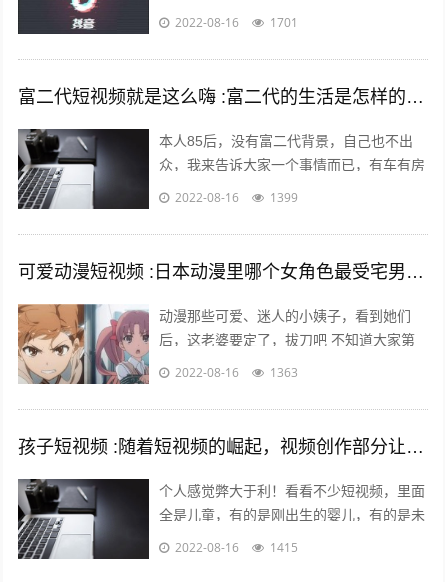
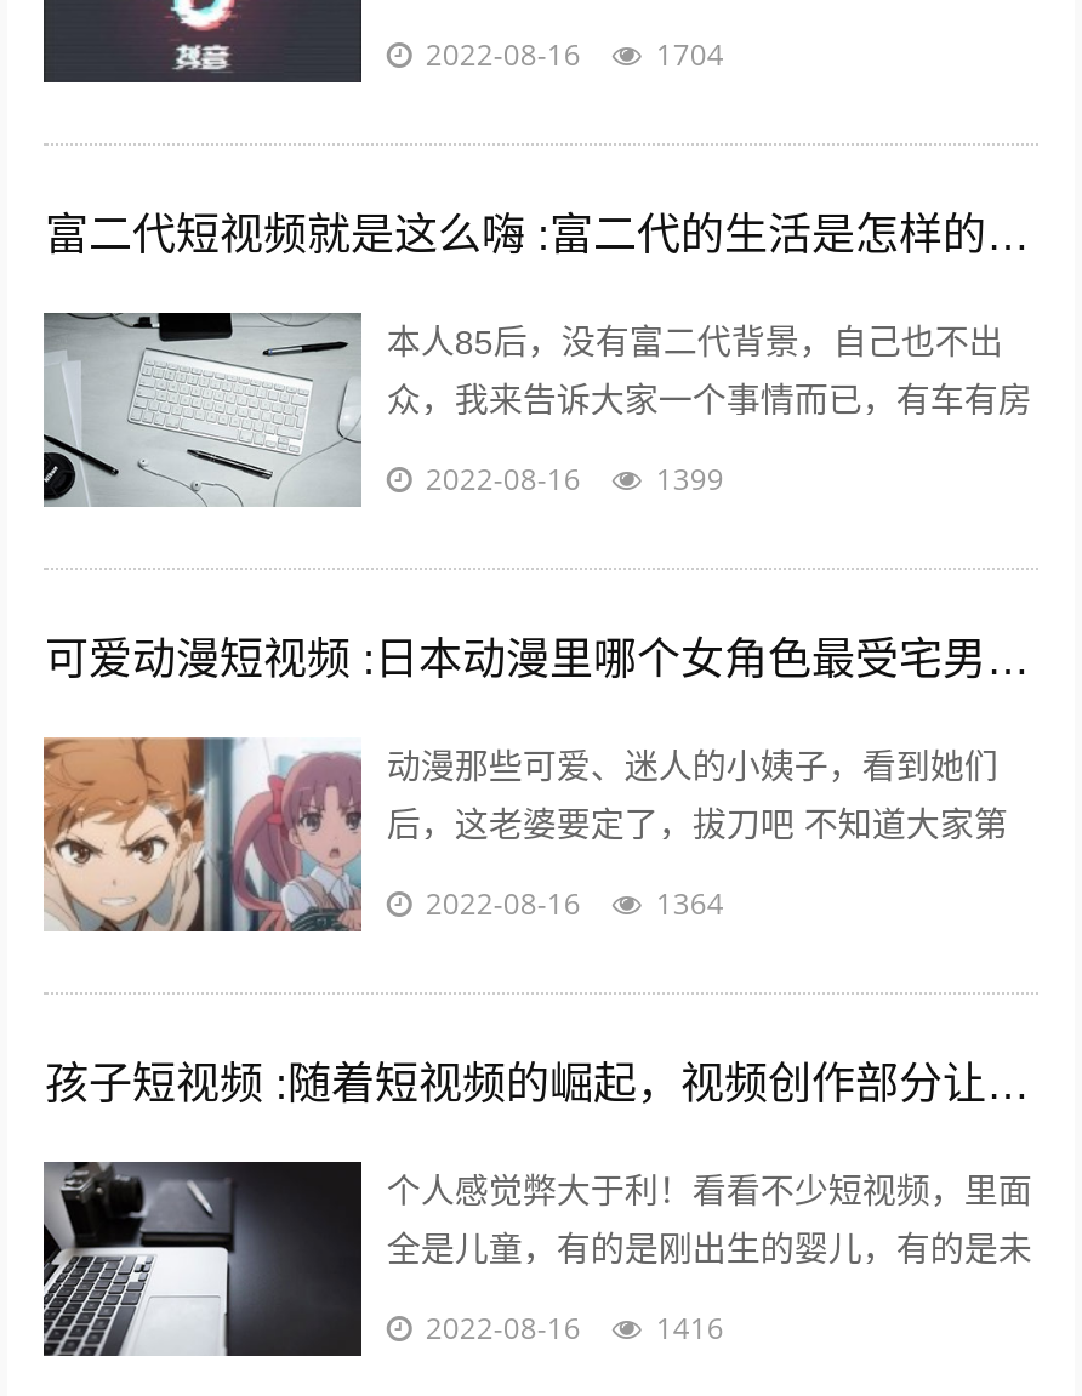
[270,14,298,31] 1701 -> [656,34,724,75] 1704
[17,129,150,210] [image] -> [44,310,361,507] [image]
[270,364,298,381] 1363 -> [656,883,724,924] 1364
[270,539,298,556] 1415 -> [656,1307,724,1349] 1416

